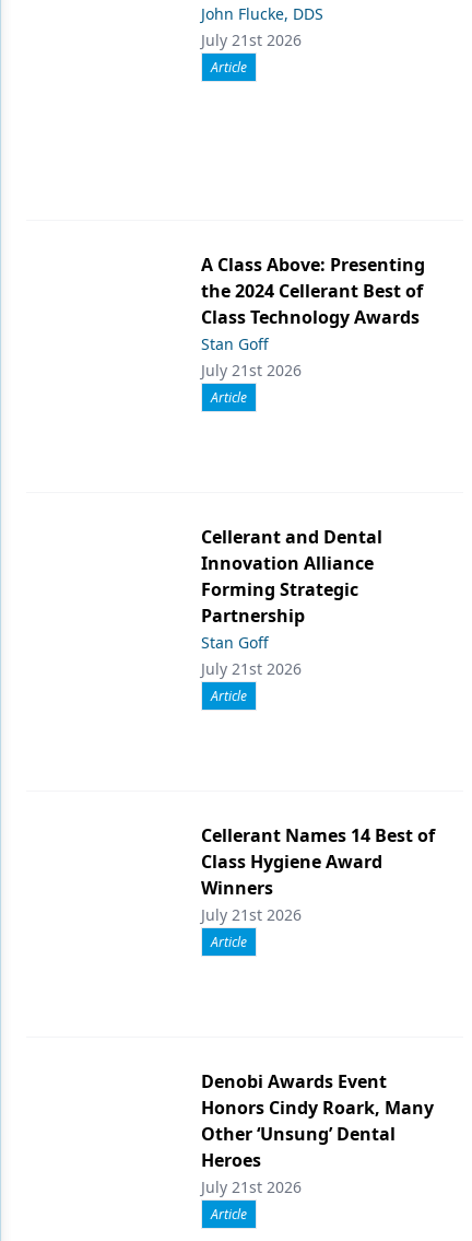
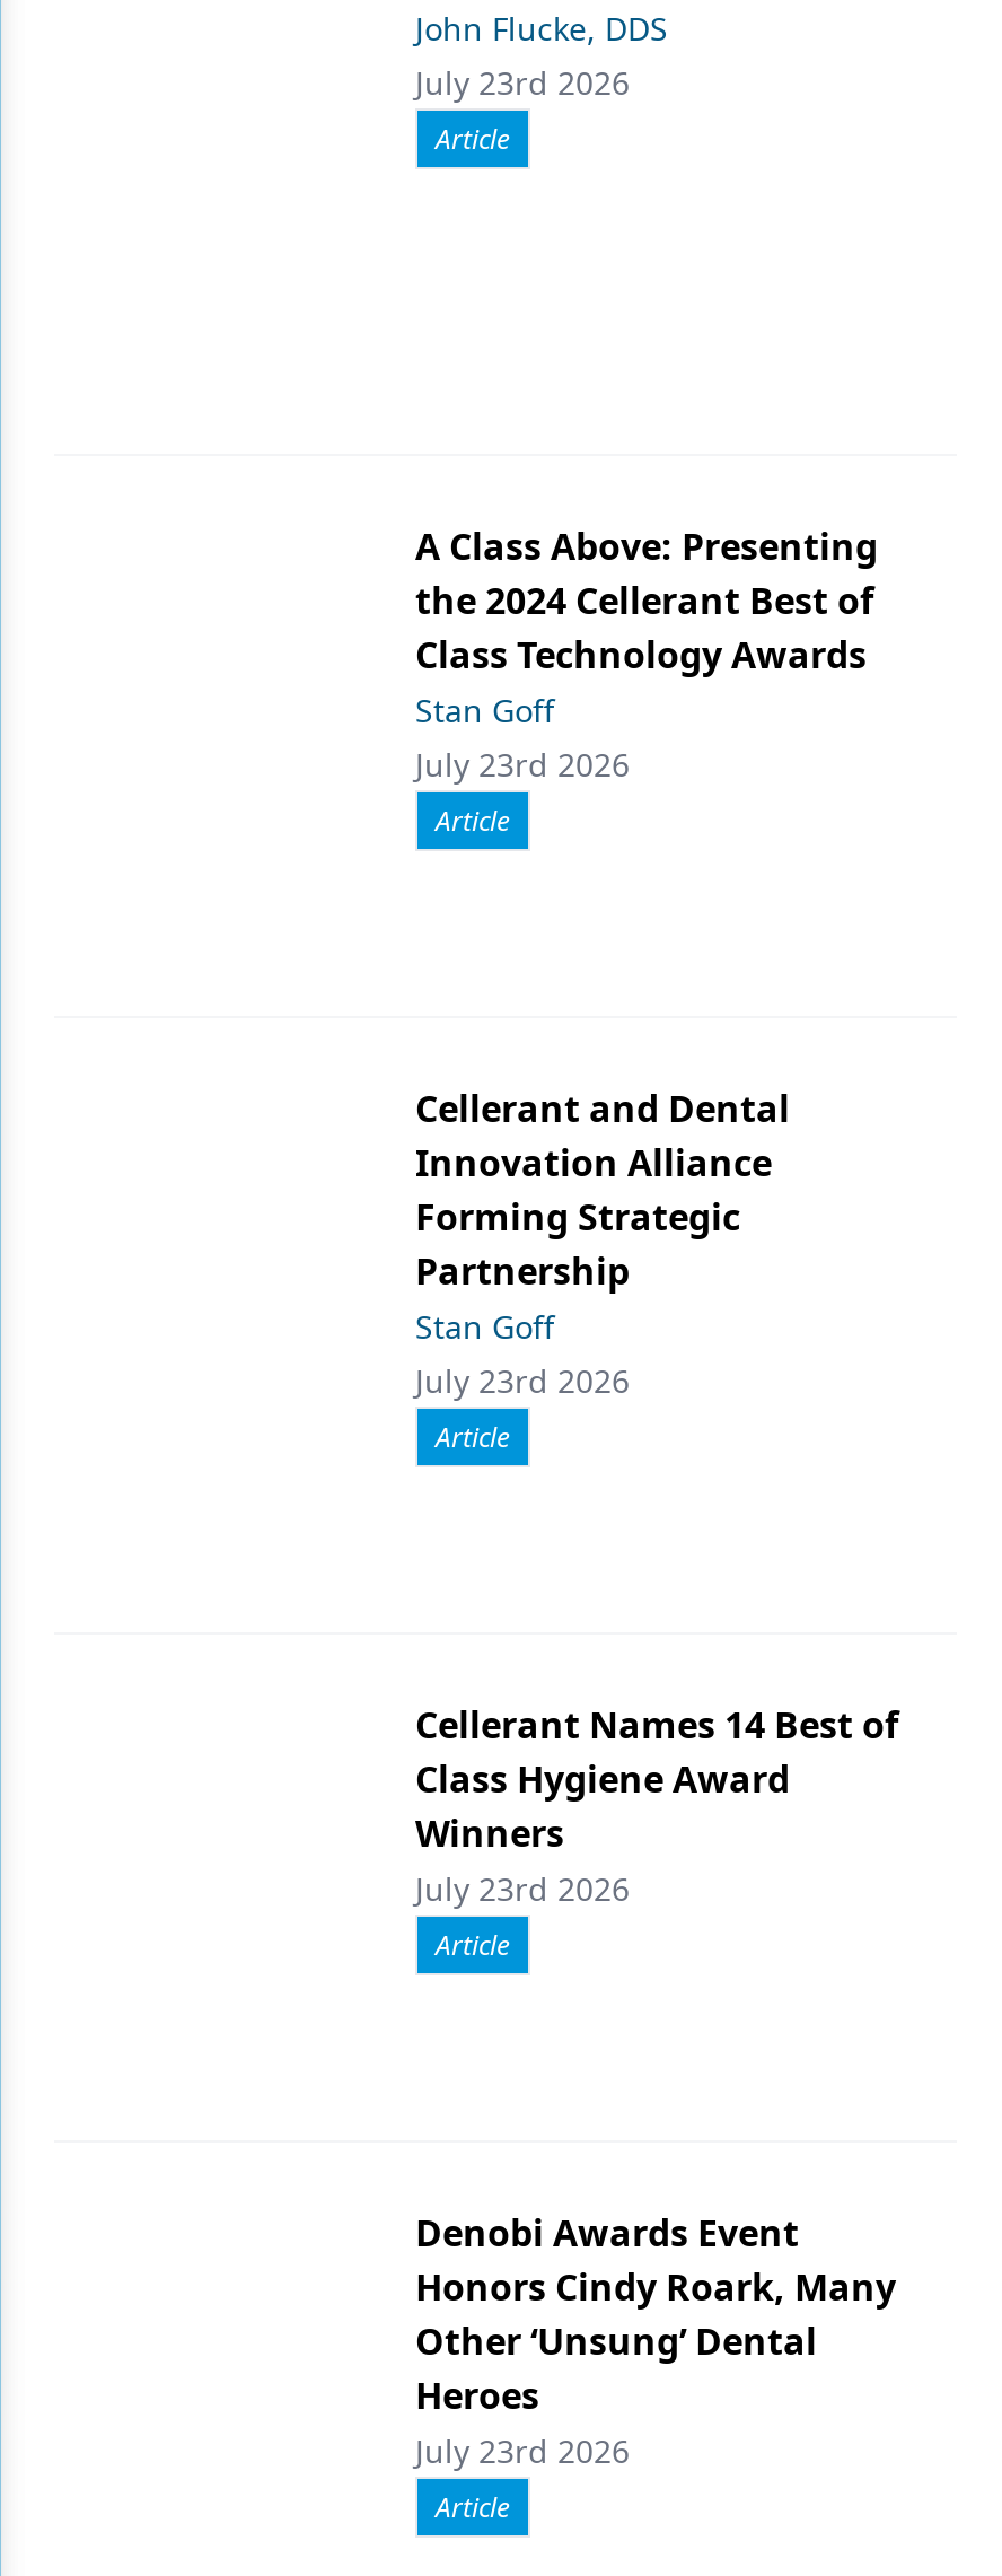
[201,30,302,50] July 21st 2026 -> [415,61,630,104] July 23rd 2026
[201,360,302,381] July 21st 2026 -> [415,743,630,786] July 23rd 2026
[201,659,302,679] July 21st 2026 -> [415,1360,630,1403] July 23rd 2026
[201,905,302,925] July 21st 2026 -> [415,1868,630,1911] July 23rd 2026
[201,1177,302,1198] July 21st 2026 -> [415,2430,630,2473] July 23rd 2026

